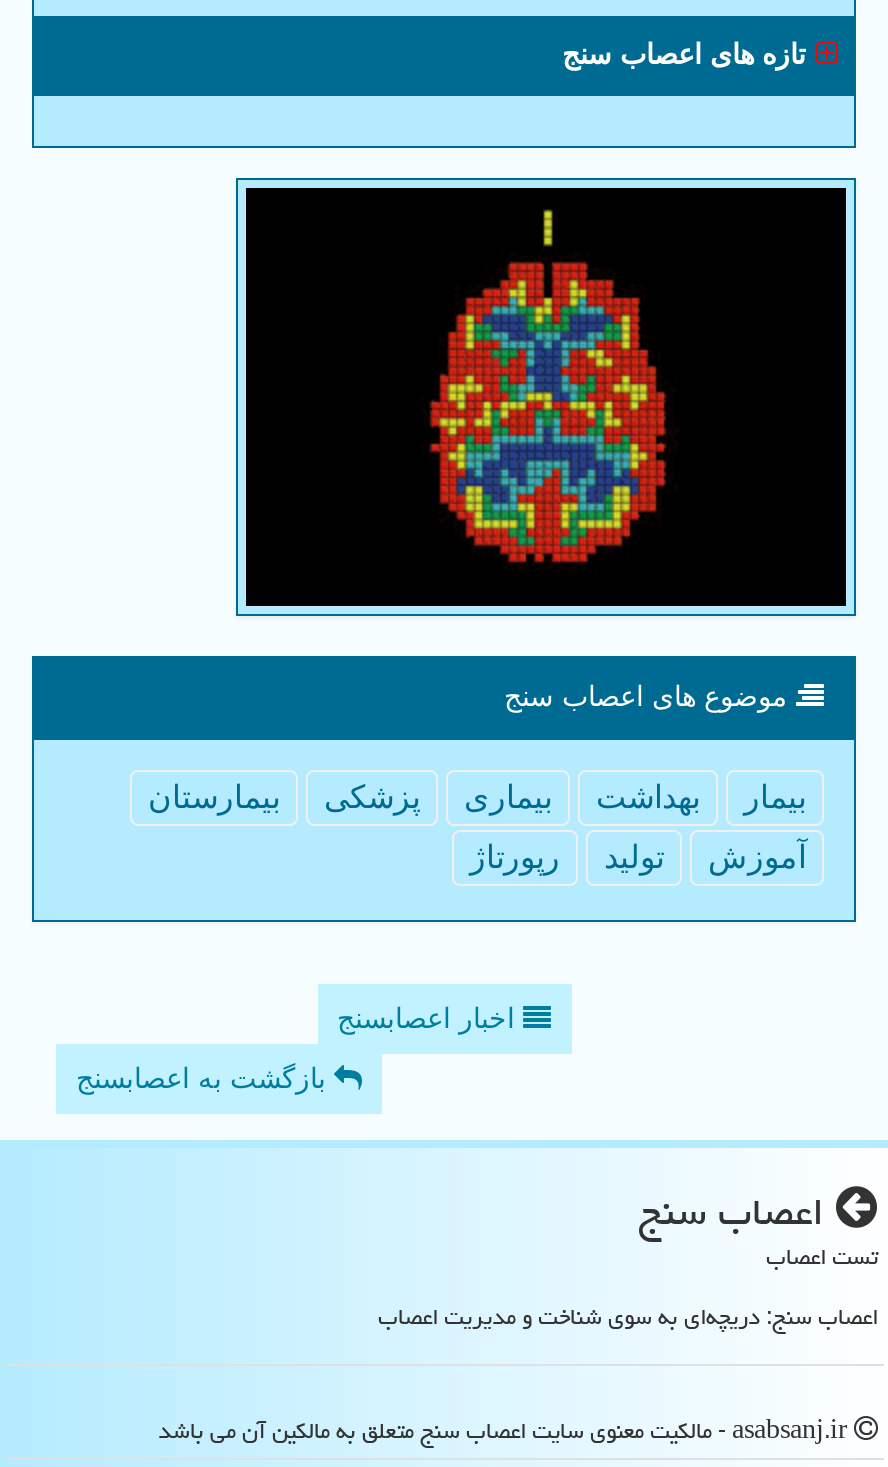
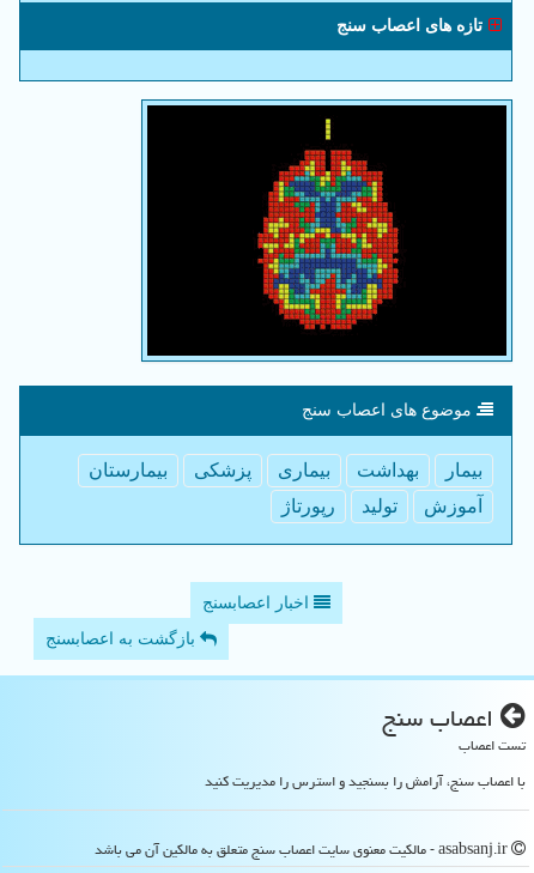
[378,1294,878,1340] اعصاب سنج: دریچه‌ای به سوی شناخت و مدیریت اعصاب -> [205,768,526,795] با اعصاب سنج، آرامش را بسنجید و استرس را مدیریت کنید

